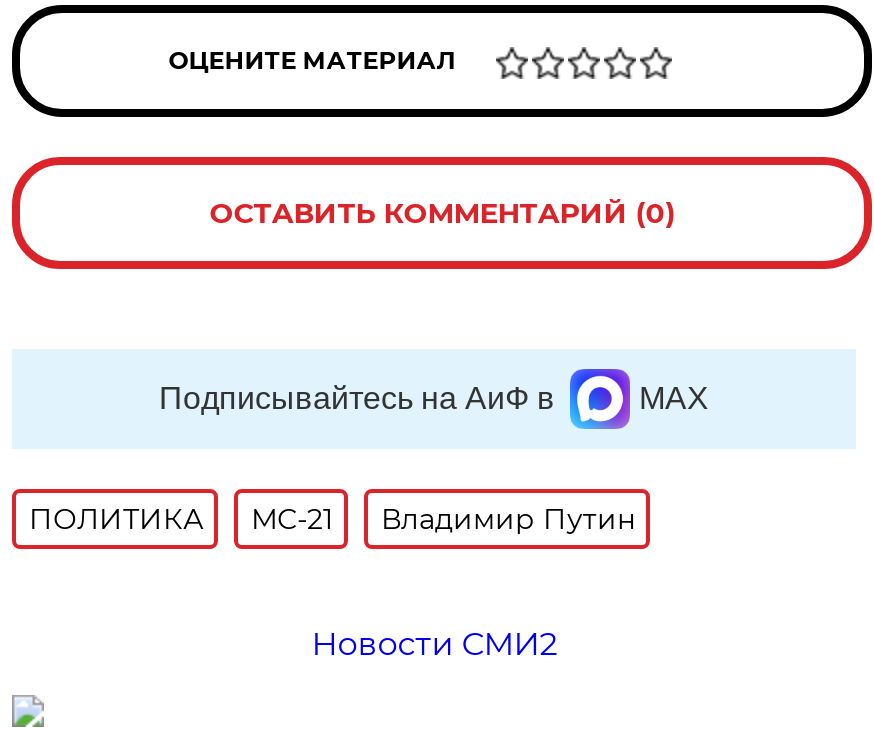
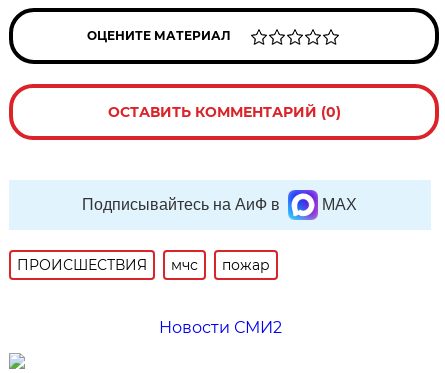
[29,502,635,538] ПОЛИТИКА | МС-21 | Владимир Путин -> [17,256,270,274] ПРОИСШЕСТВИЯ | мчс | пожар

